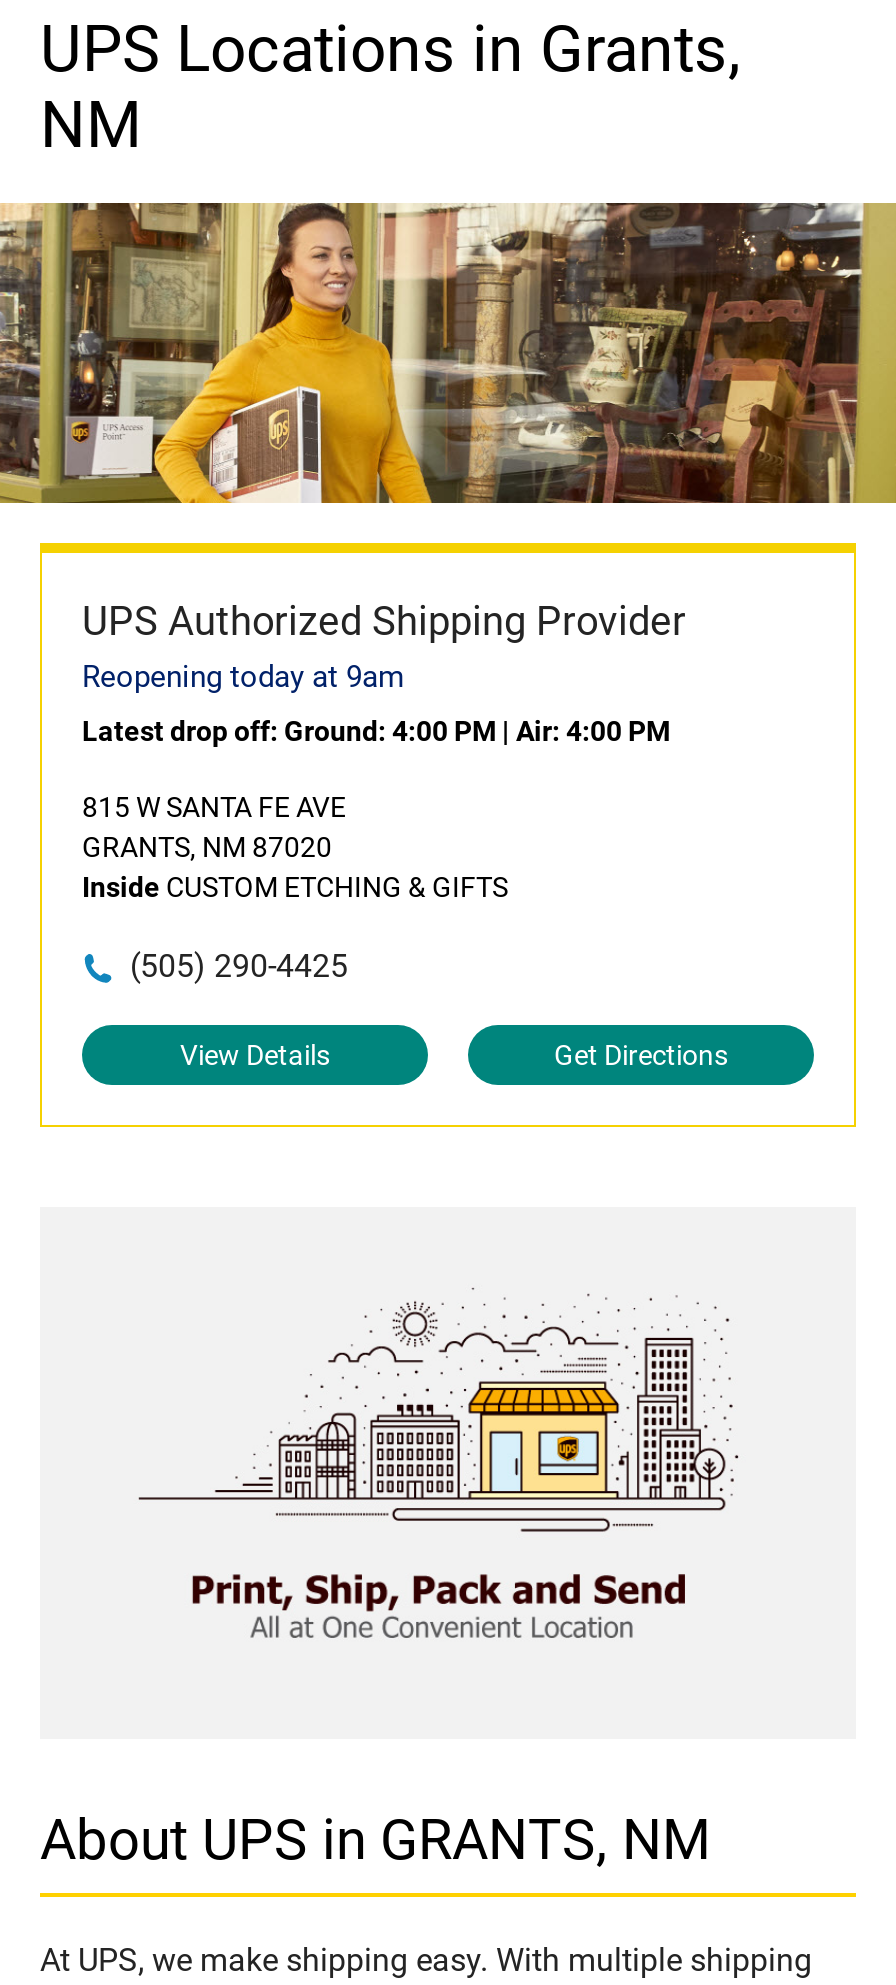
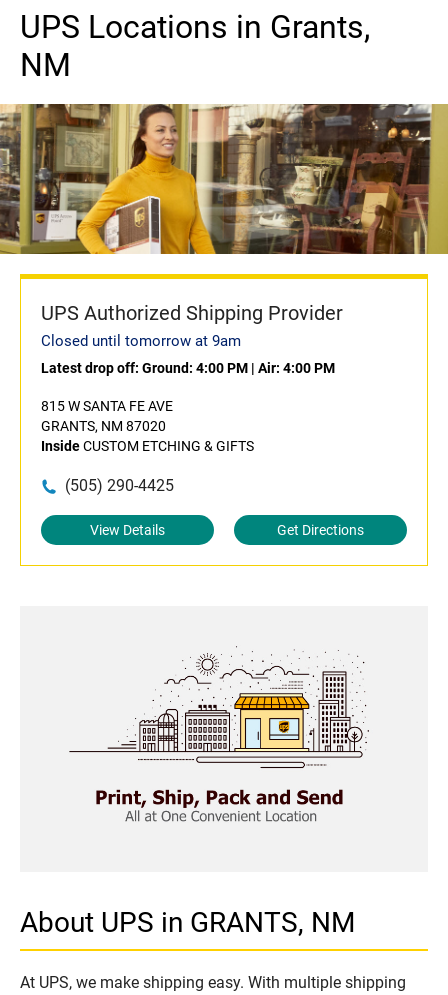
[82,659,404,695] Reopening today at 9am -> [41,332,241,350] Closed until tomorrow at 9am

